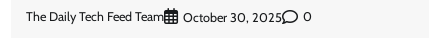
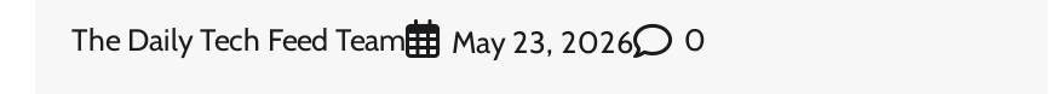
[183,9,282,24] October 30, 2025 -> [452,23,633,59] May 23, 2026

